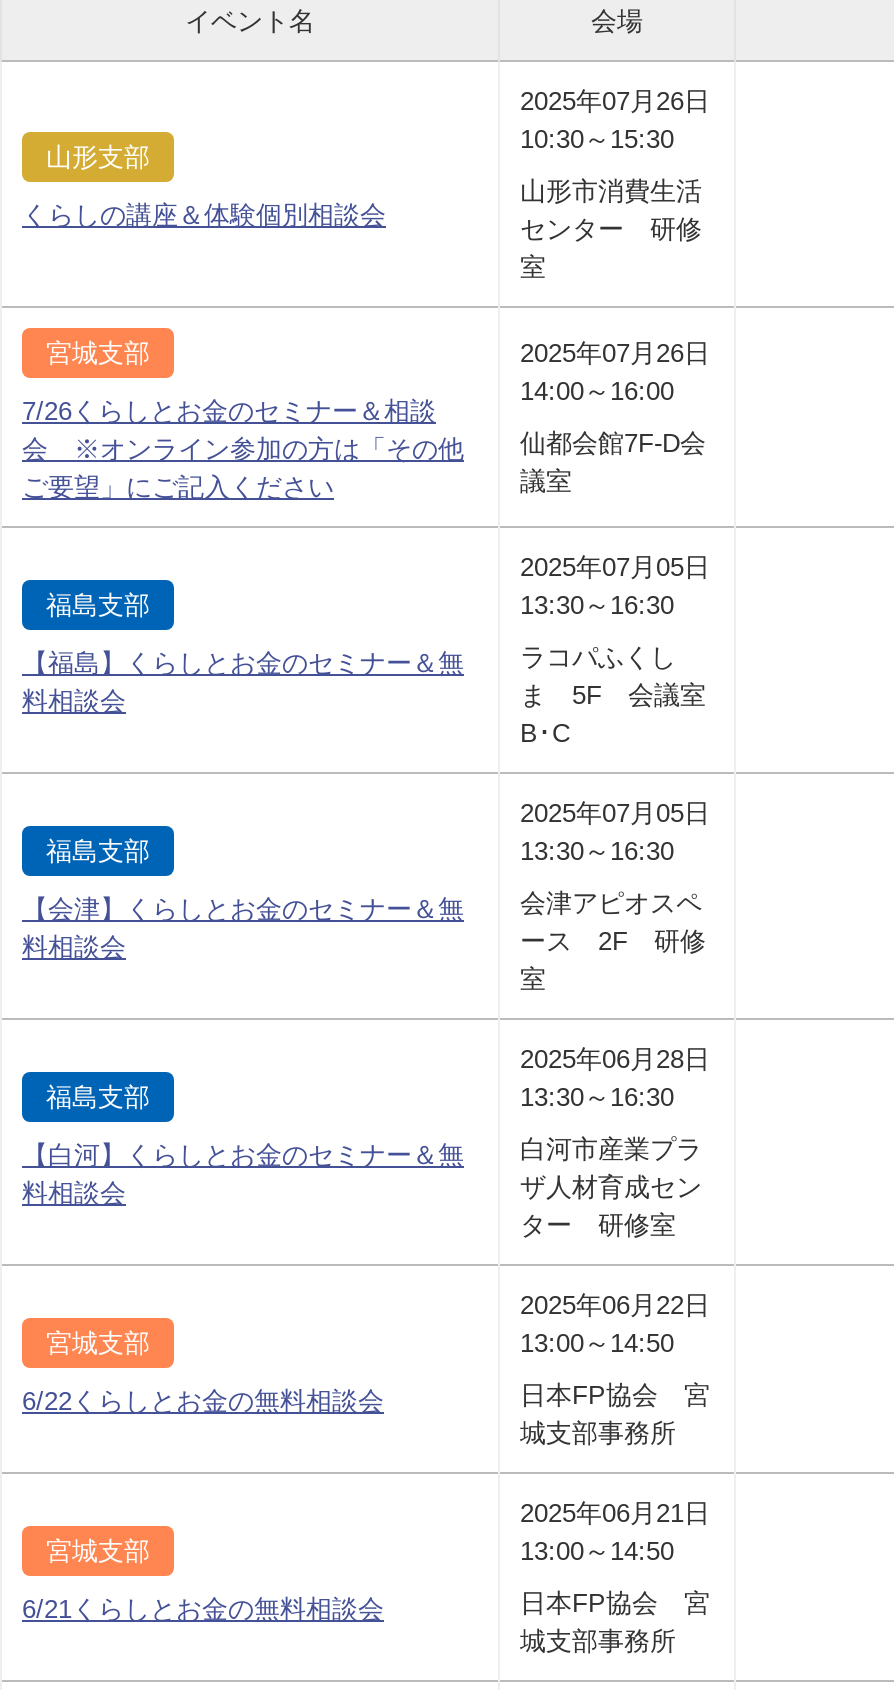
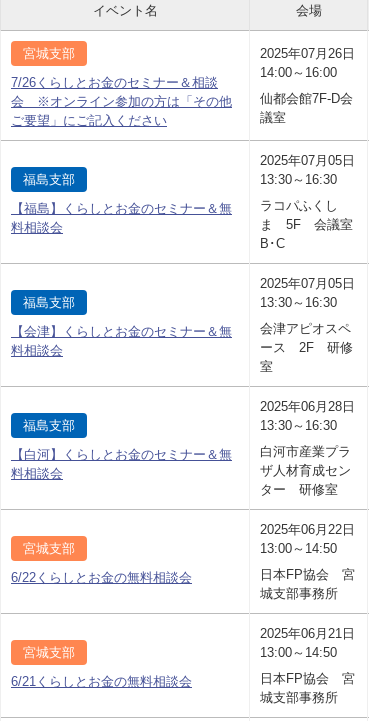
[520,86,710,282] 2025年07月26日 | 10:30～15:30 | 山形市消費生活 | センター 研修 | 室 -> none
[22,142,386,230] 山形支部 | くらしの講座＆体験個別相談会 -> none

